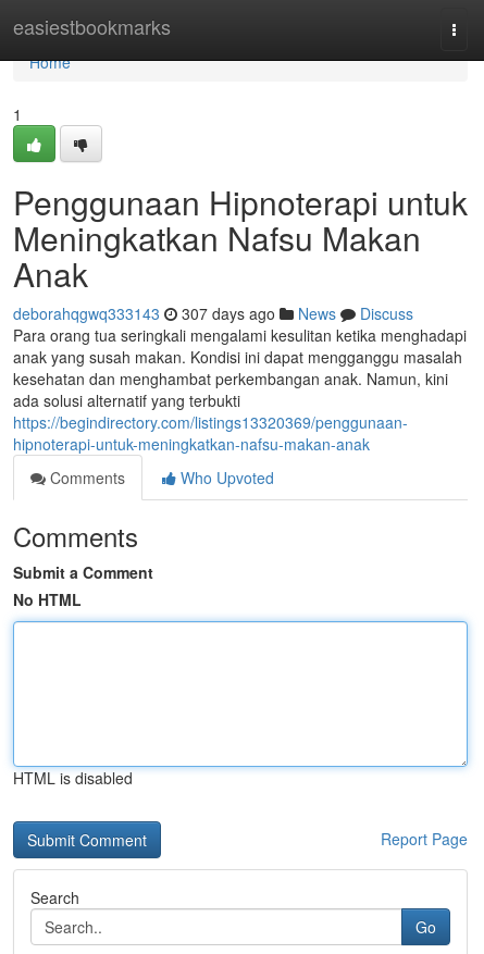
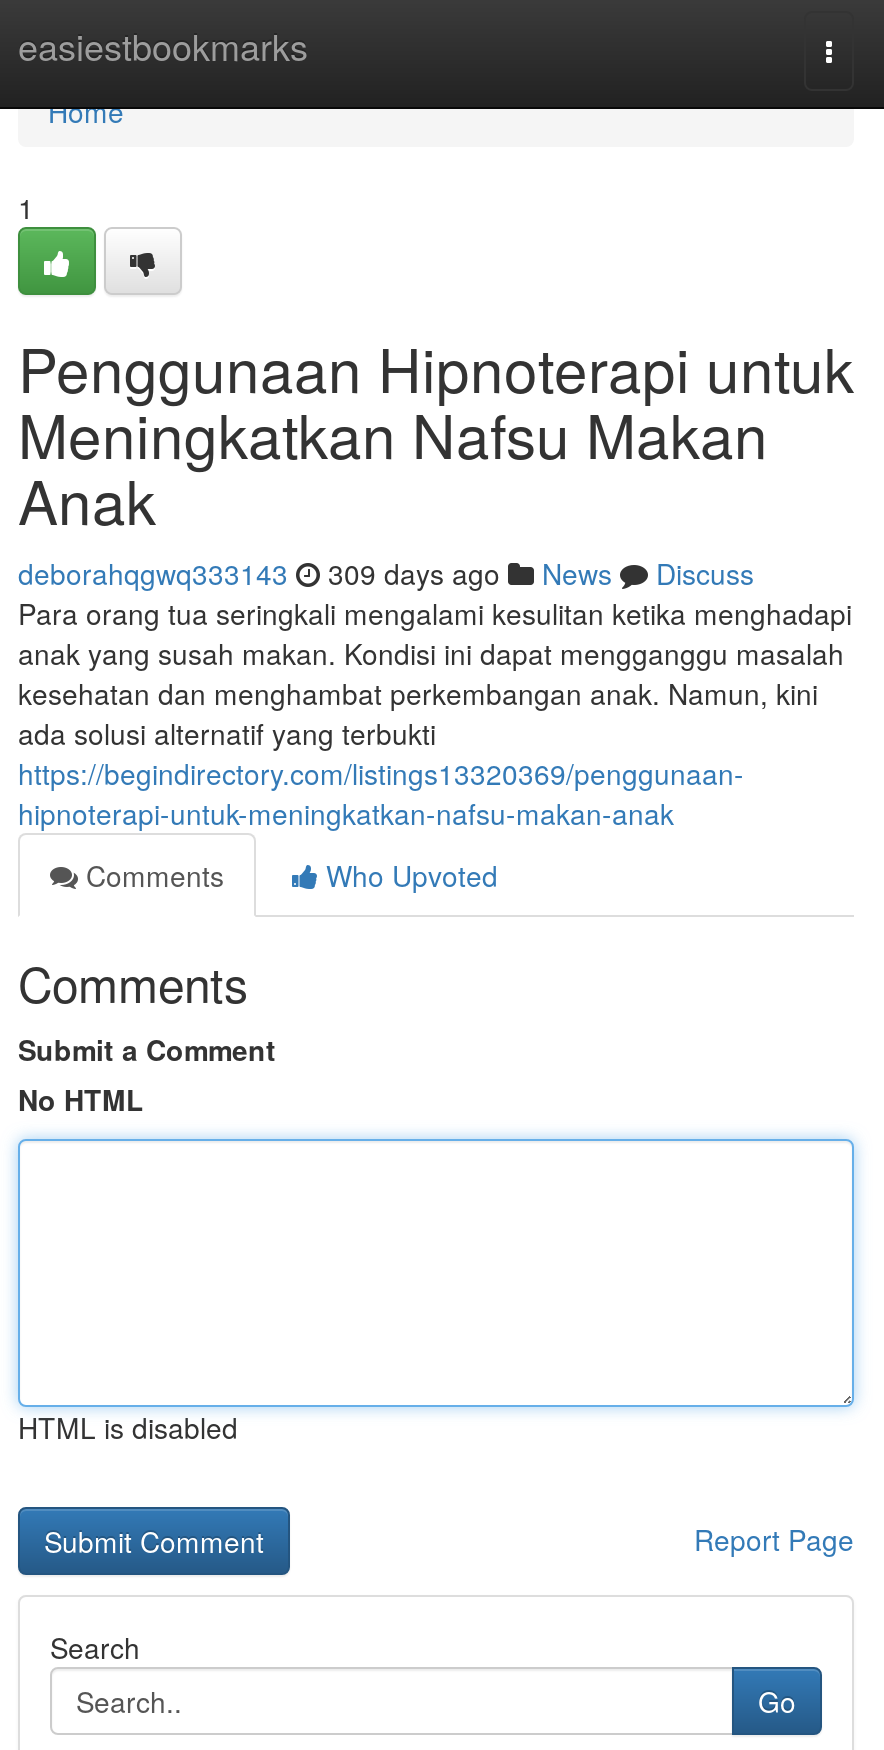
[13,302,413,324] deborahqgwq333143 307 days ago News Discuss -> [18,553,754,593] deborahqgwq333143 309 days ago News Discuss

